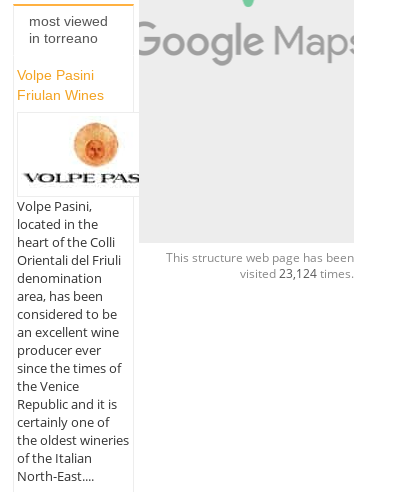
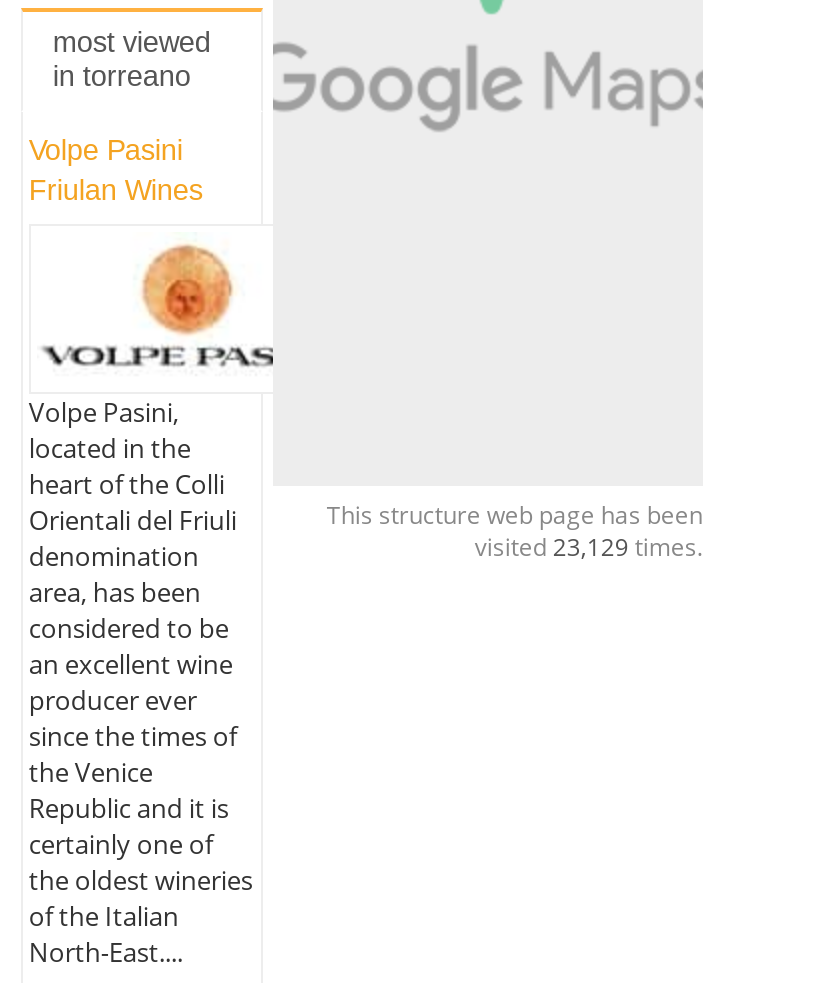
[240,265,354,281] visited 23,124 times. -> [475,529,703,561] visited 23,129 times.

